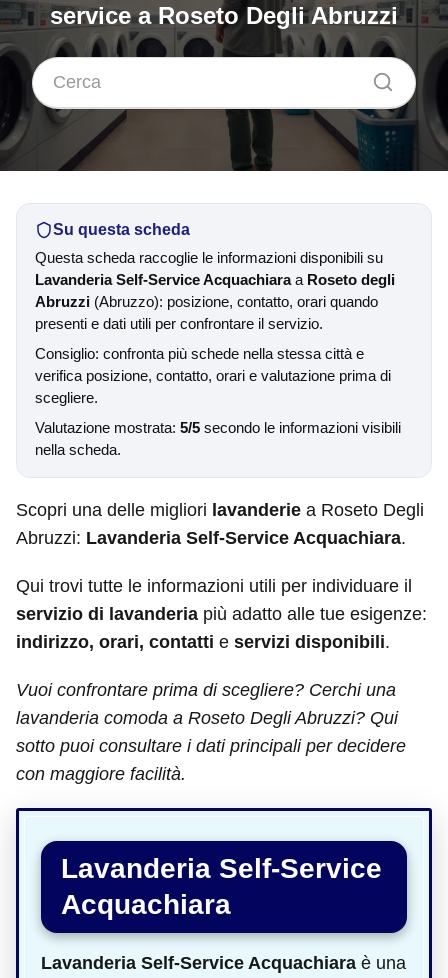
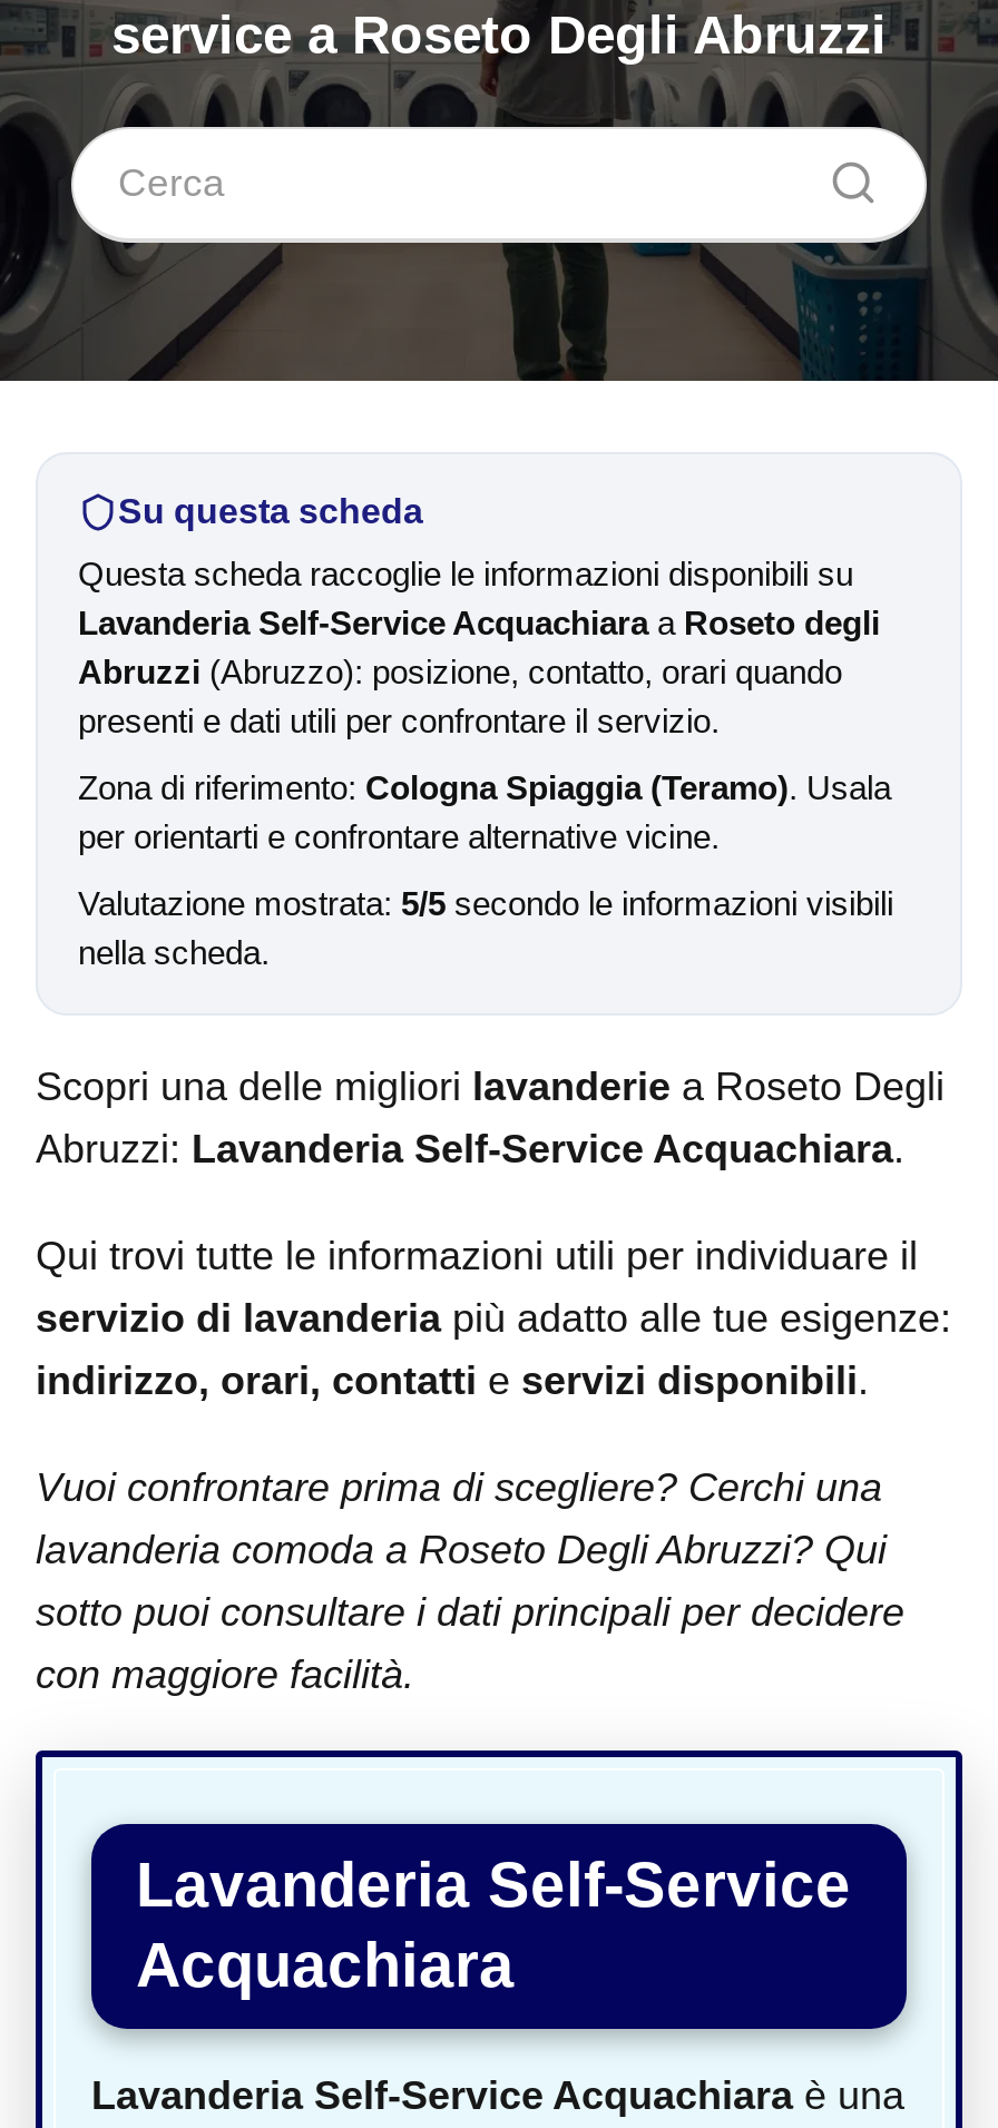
[35,345,391,406] Consiglio: confronta più schede nella stessa città e | verifica posizione, contatto, orari e valutazione prima di | scegliere. -> [78,768,891,855] Zona di riferimento: Cologna Spiaggia (Teramo). Usala | per orientarti e confrontare alternative vicine.

